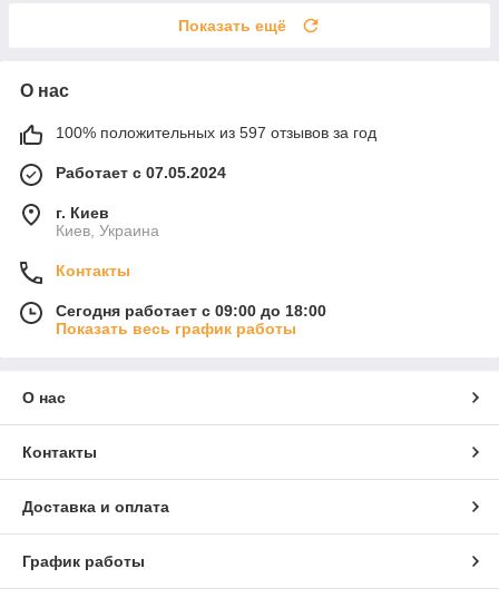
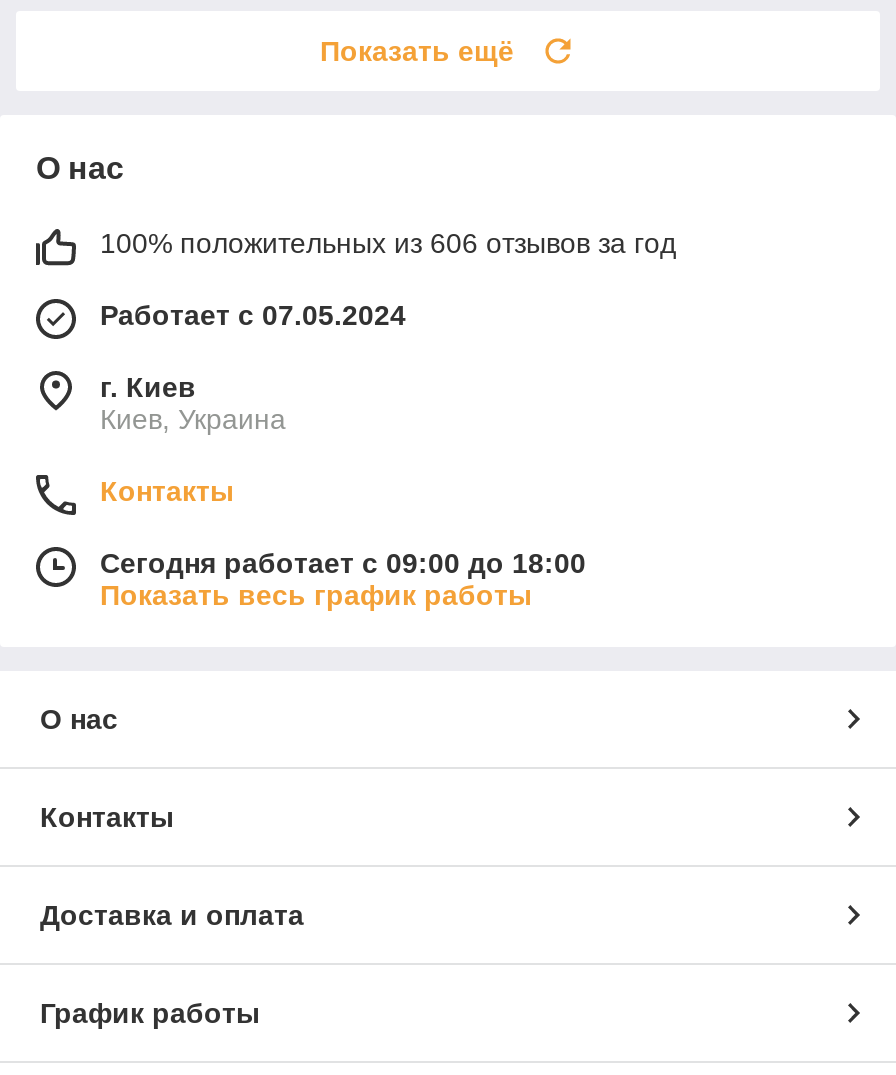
[56,123,376,141] 100% положительных из 597 отзывов за год -> [100,227,676,259] 100% положительных из 606 отзывов за год

